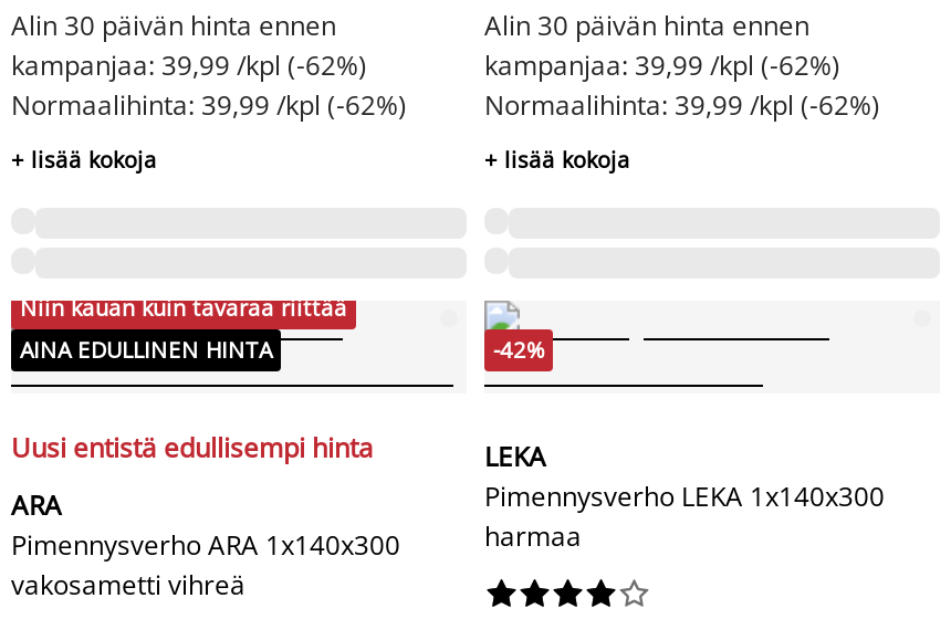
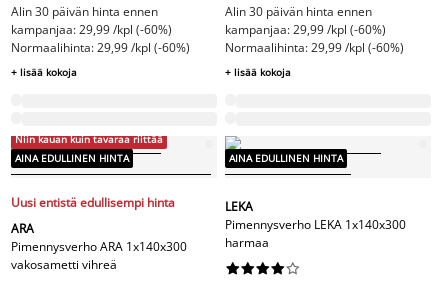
[11,46,367,84] kampanjaa: 39,99 /kpl (-62%) -> [11,21,172,38] kampanjaa: 29,99 /kpl (-60%)
[484,46,840,84] kampanjaa: 39,99 /kpl (-62%) -> [225,21,386,38] kampanjaa: 29,99 /kpl (-60%)
[11,86,407,124] Normaalihinta: 39,99 /kpl (-62%) -> [11,39,190,56] Normaalihinta: 29,99 /kpl (-60%)
[484,86,880,124] Normaalihinta: 39,99 /kpl (-62%) -> [225,39,404,56] Normaalihinta: 29,99 /kpl (-60%)
[493,334,544,365] -42% -> [229,151,343,165] AINA EDULLINEN HINTA

